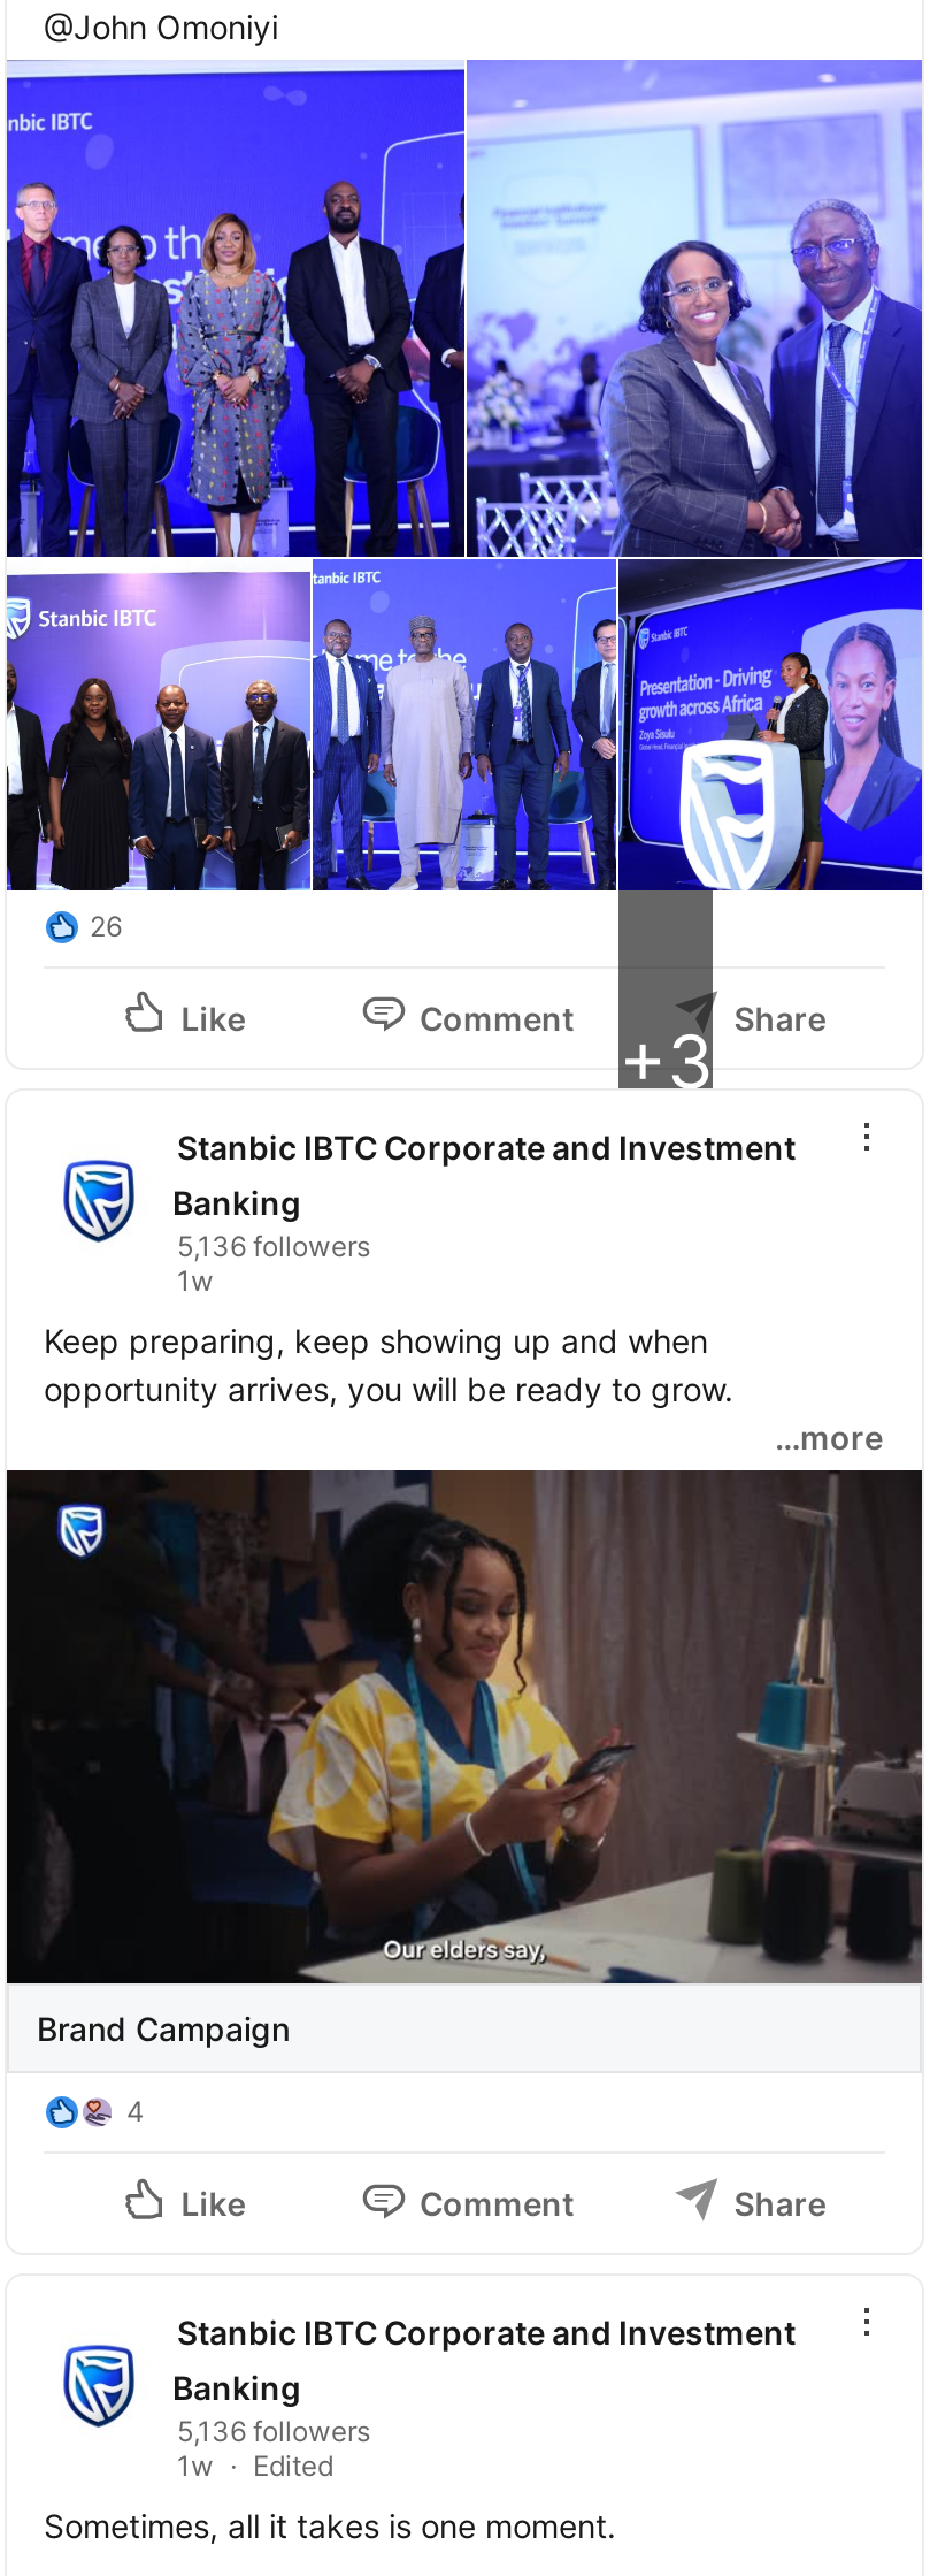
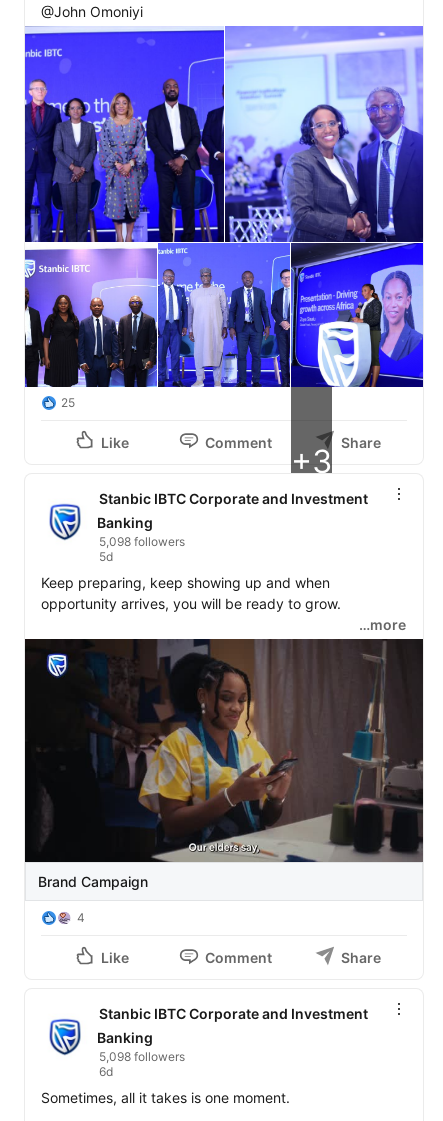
[90,908,122,942] 26 -> [61,394,75,409] 25
[177,1228,370,1297] 5,136 followers | 1w -> [99,533,185,563] 5,098 followers | 5d
[177,2415,370,2484] 5,136 followers | 1w | Edited -> [99,1049,185,1079] 5,098 followers | 6d

